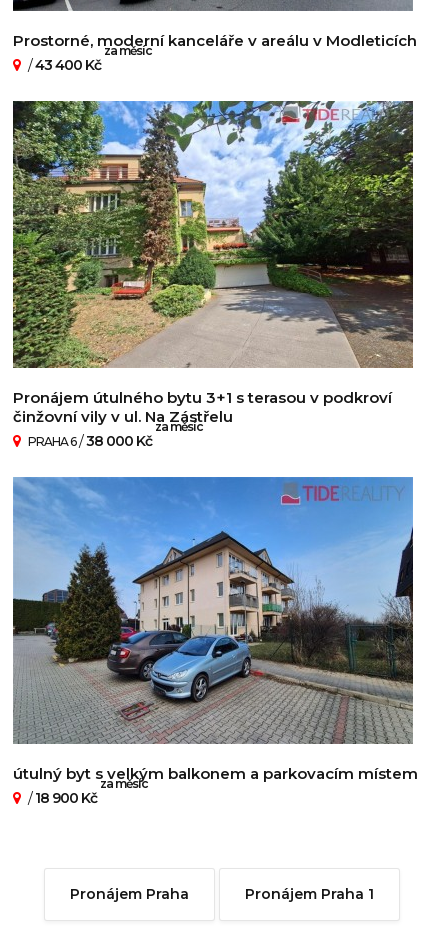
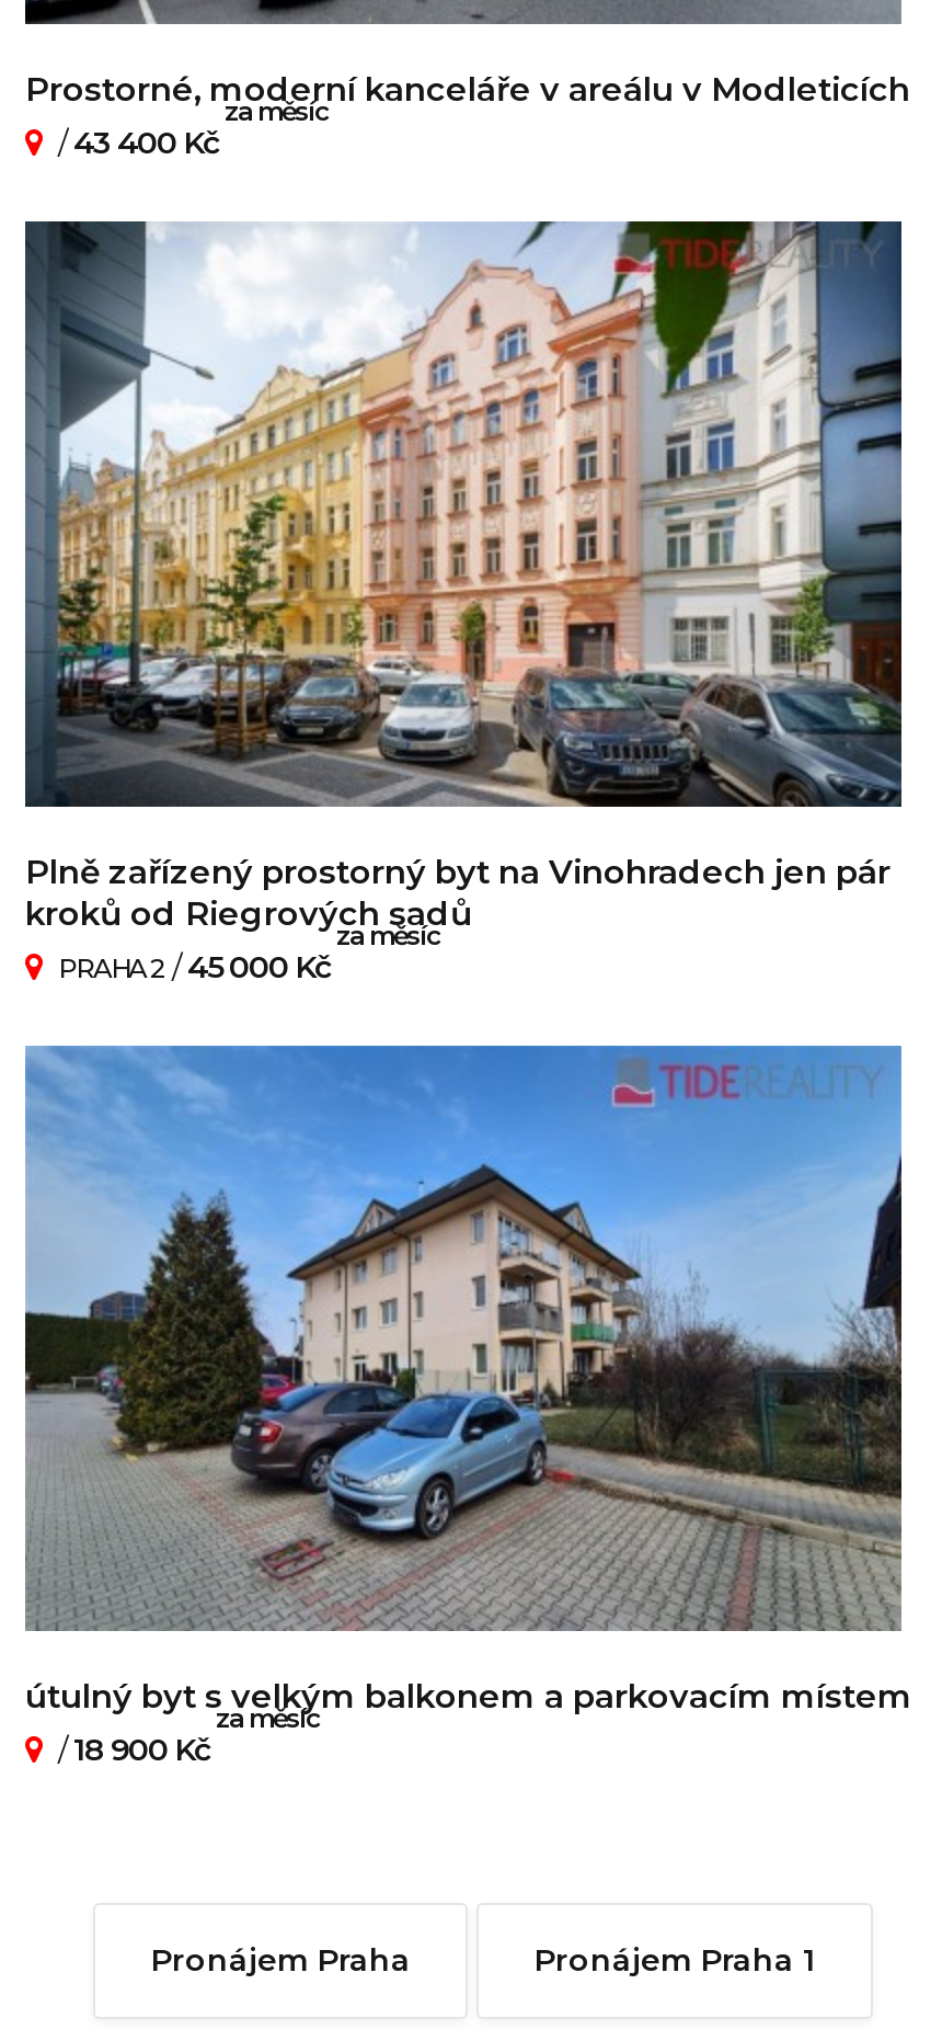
[12,100,414,450] [image] | Pronájem útulného bytu 3+1 s terasou v podkroví | činžovní vily v ul. Na Zástřelu | PRAHA 6 /38 000 Kč -> [23,219,904,986] [image] | Plně zařízený prostorný byt na Vinohradech jen pár | kroků od Riegrových sadů | PRAHA 2 /45 000 Kč

